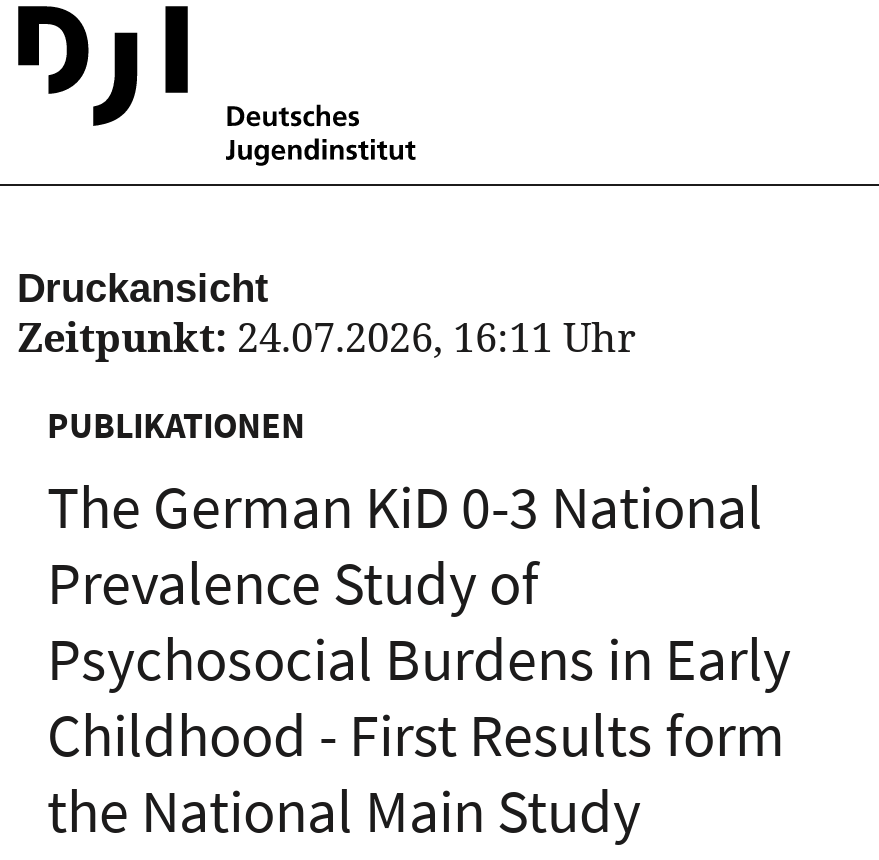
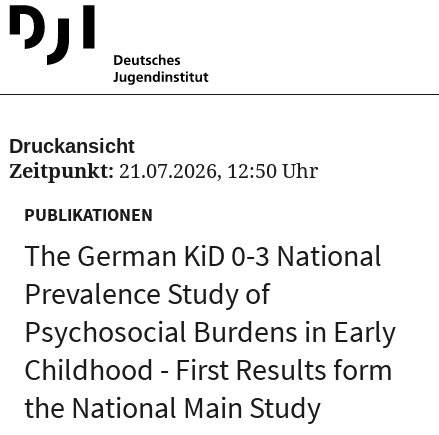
[17,310,635,364] Zeitpunkt: 24.07.2026, 16:11 Uhr -> [9,157,318,184] Zeitpunkt: 21.07.2026, 12:50 Uhr

